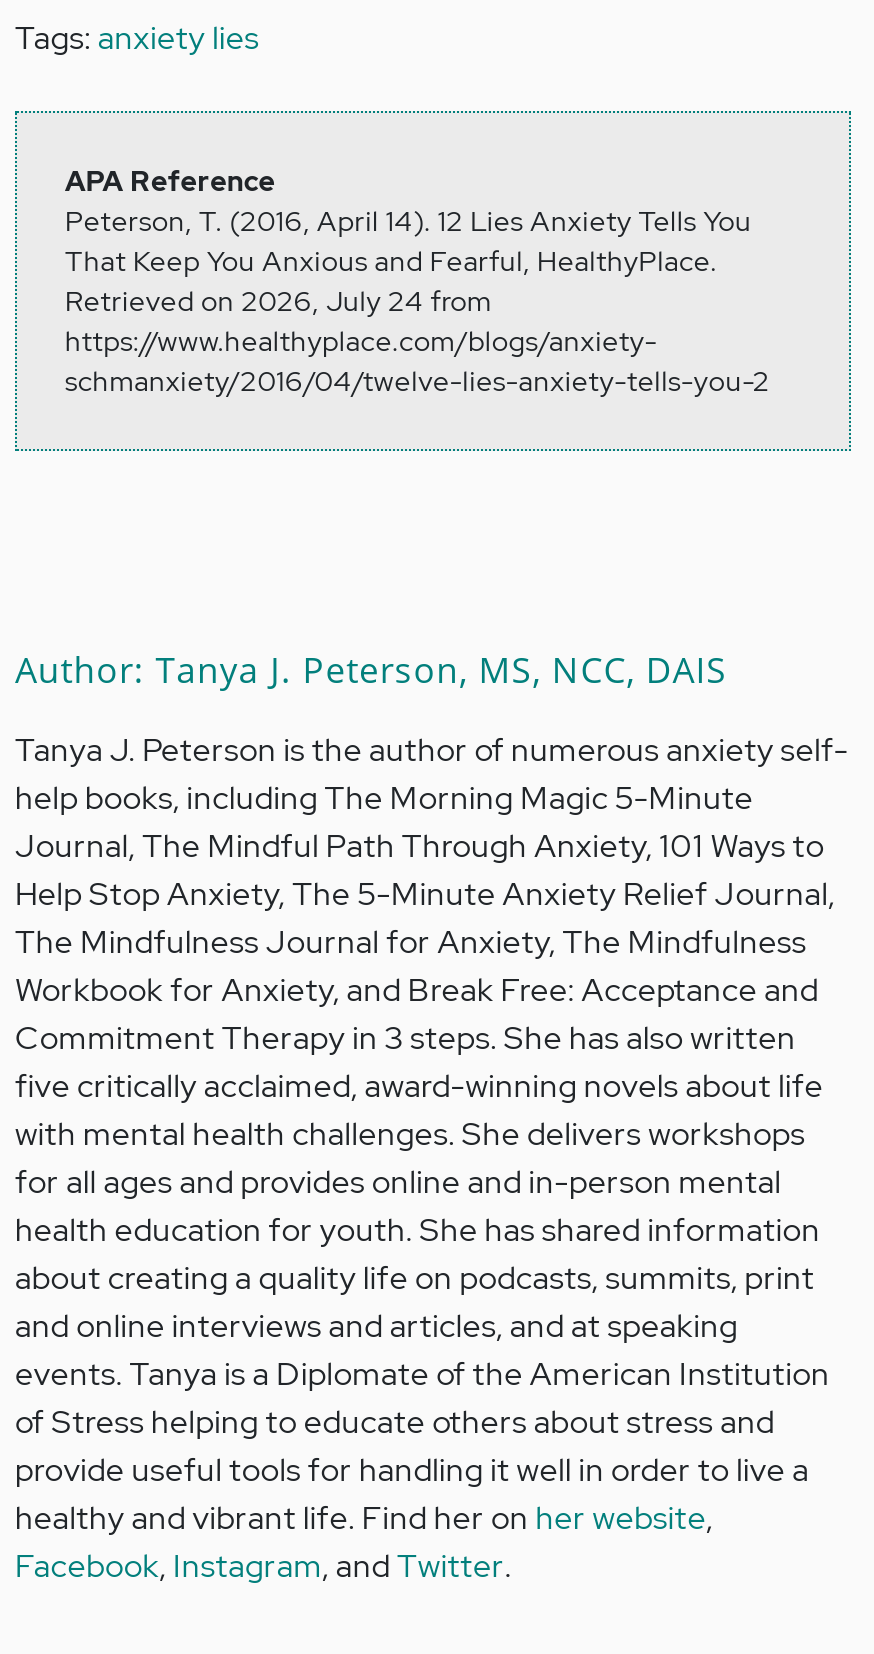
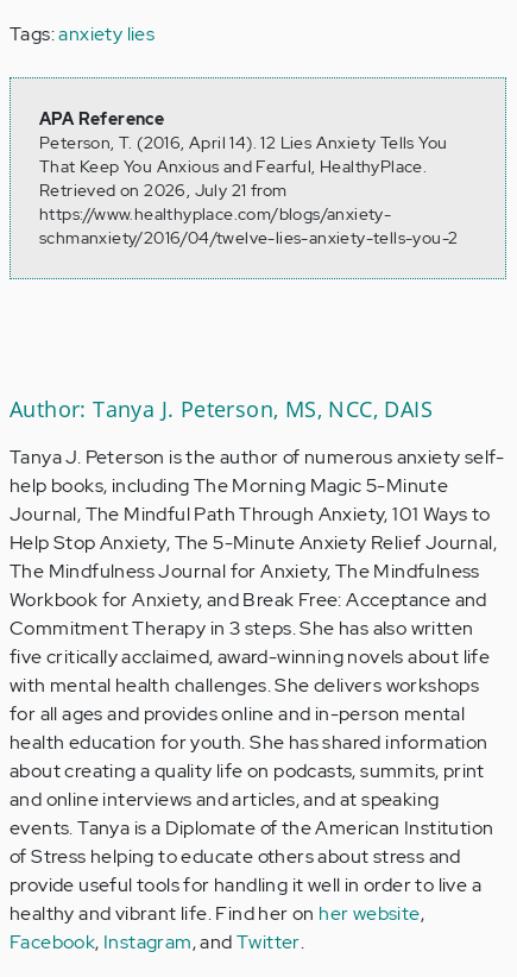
[65,283,492,319] Retrieved on 2026, July 24 from -> [39,179,287,201] Retrieved on 2026, July 21 from

